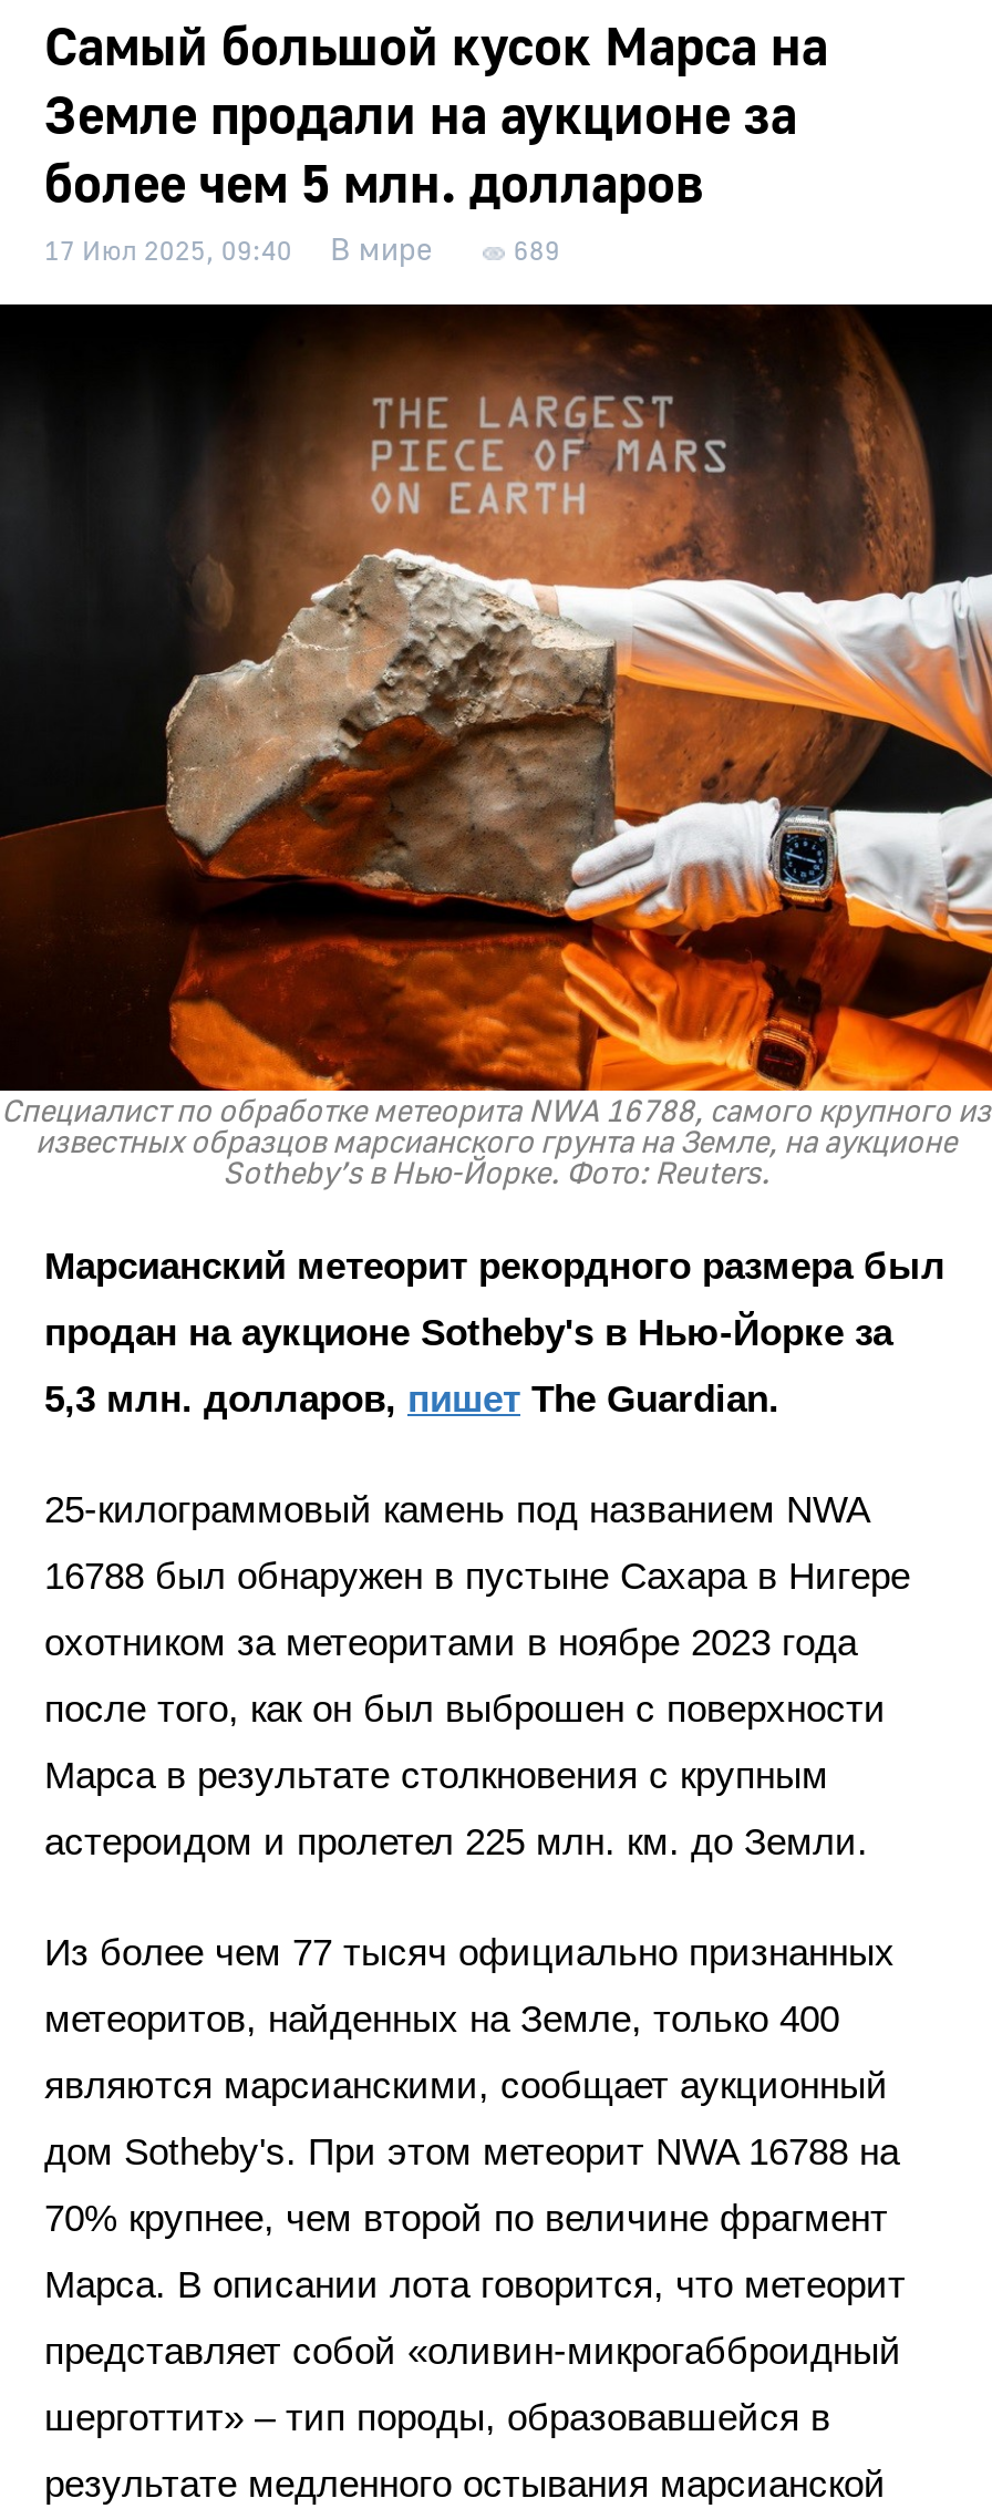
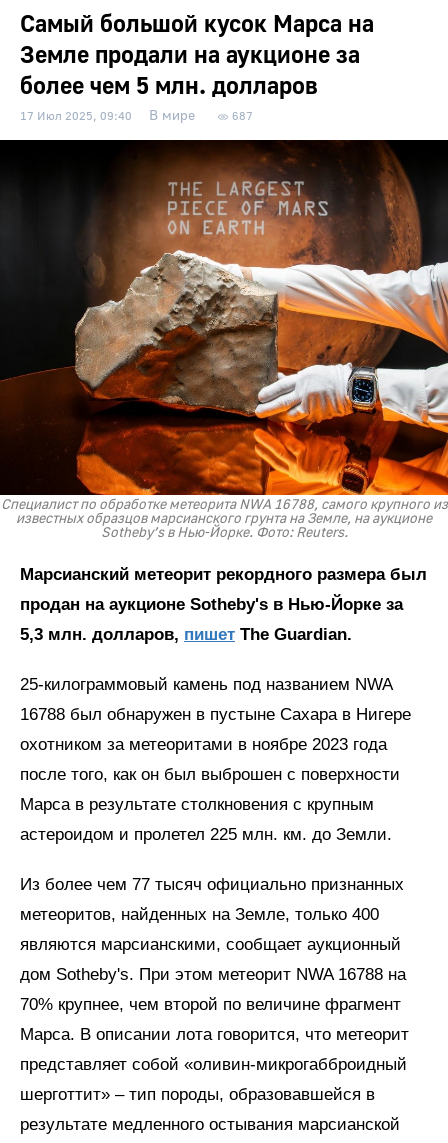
[514,236,560,269] 689 -> [232,109,253,124] 687

